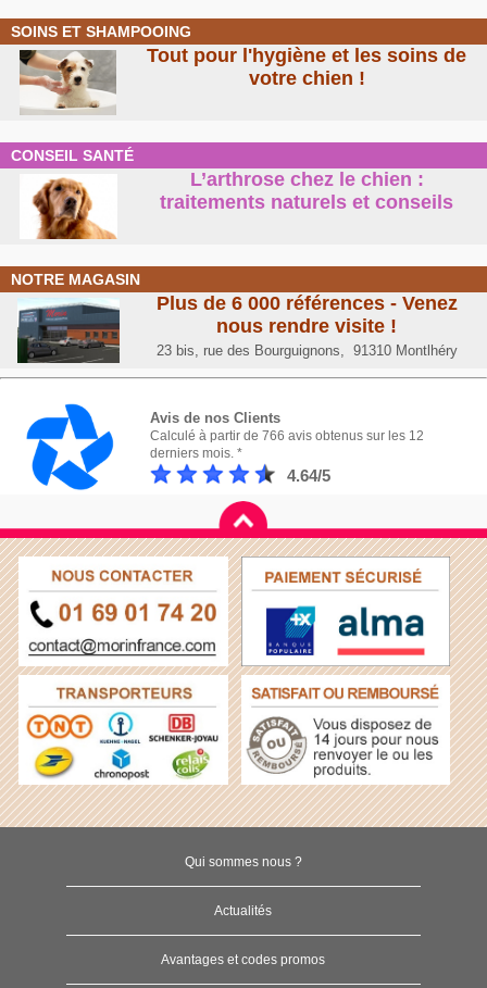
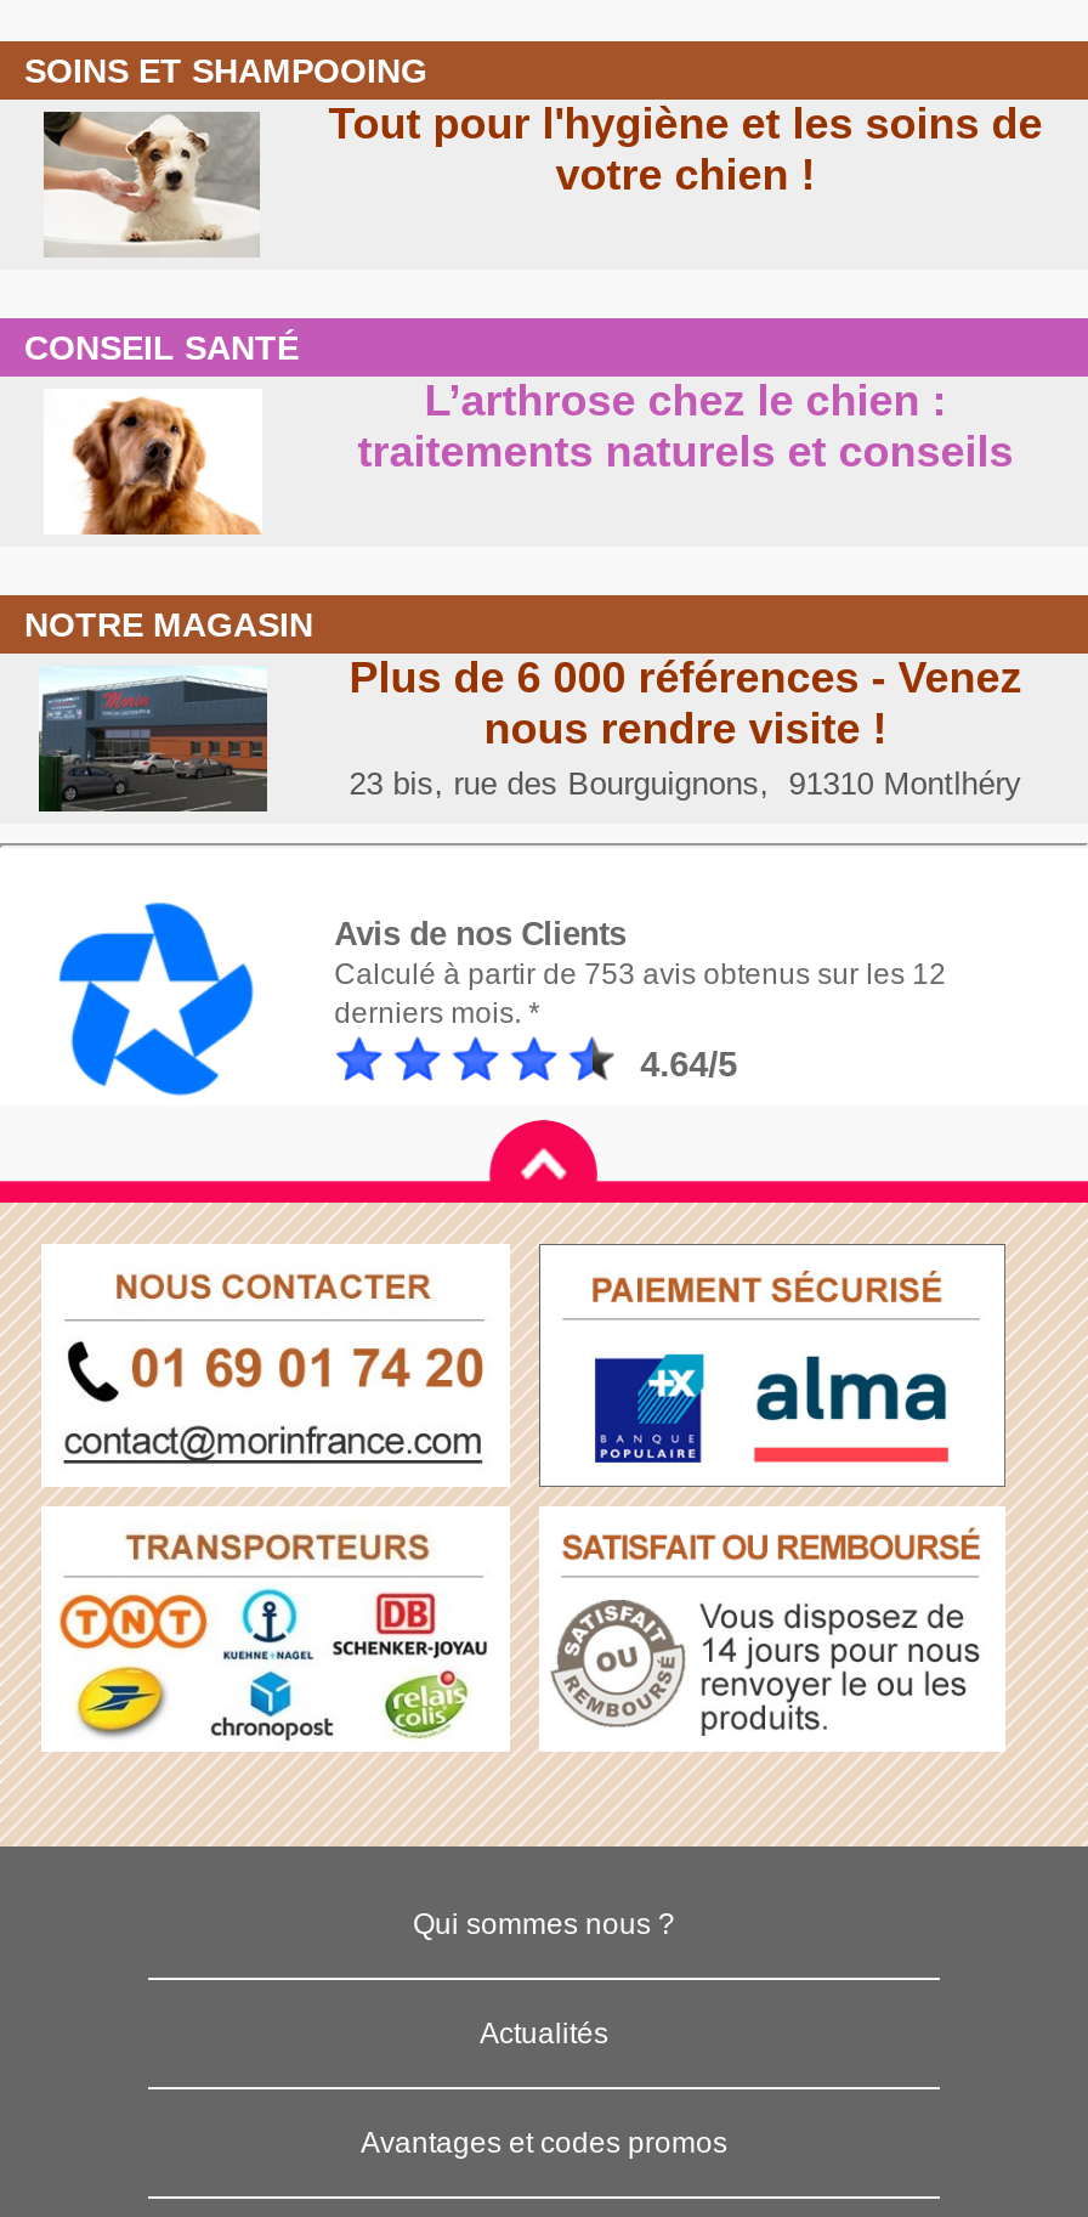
[150,429,424,444] Calculé à partir de 766 avis obtenus sur les 12 -> [334,957,946,991] Calculé à partir de 753 avis obtenus sur les 12

